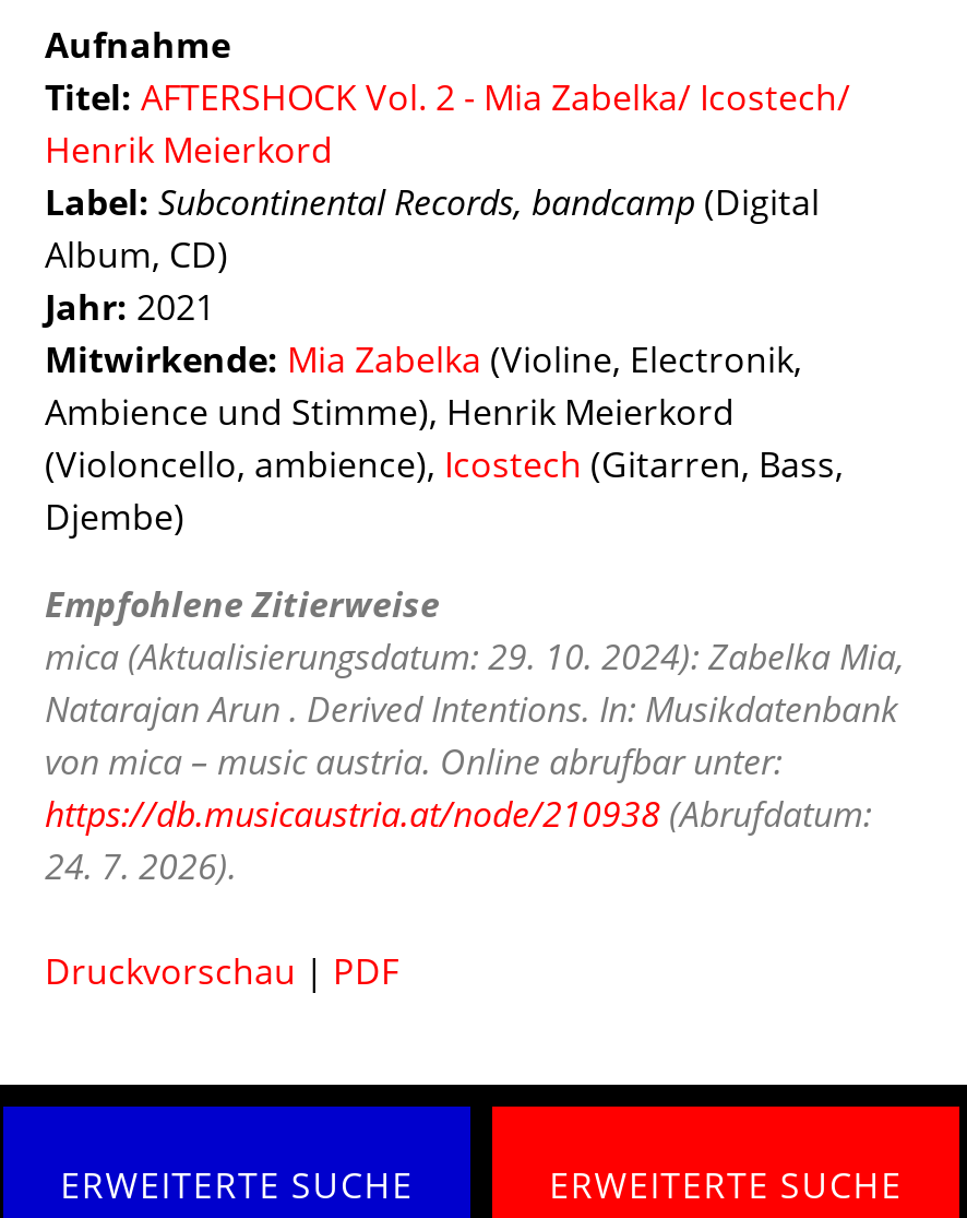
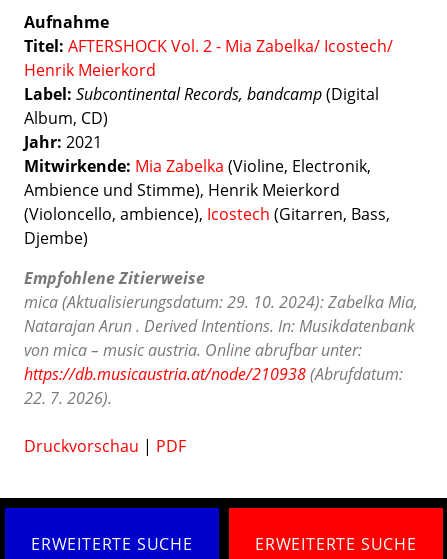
[45,842,237,890] 24. 7. 2026). -> [24,387,112,409] 22. 7. 2026).

